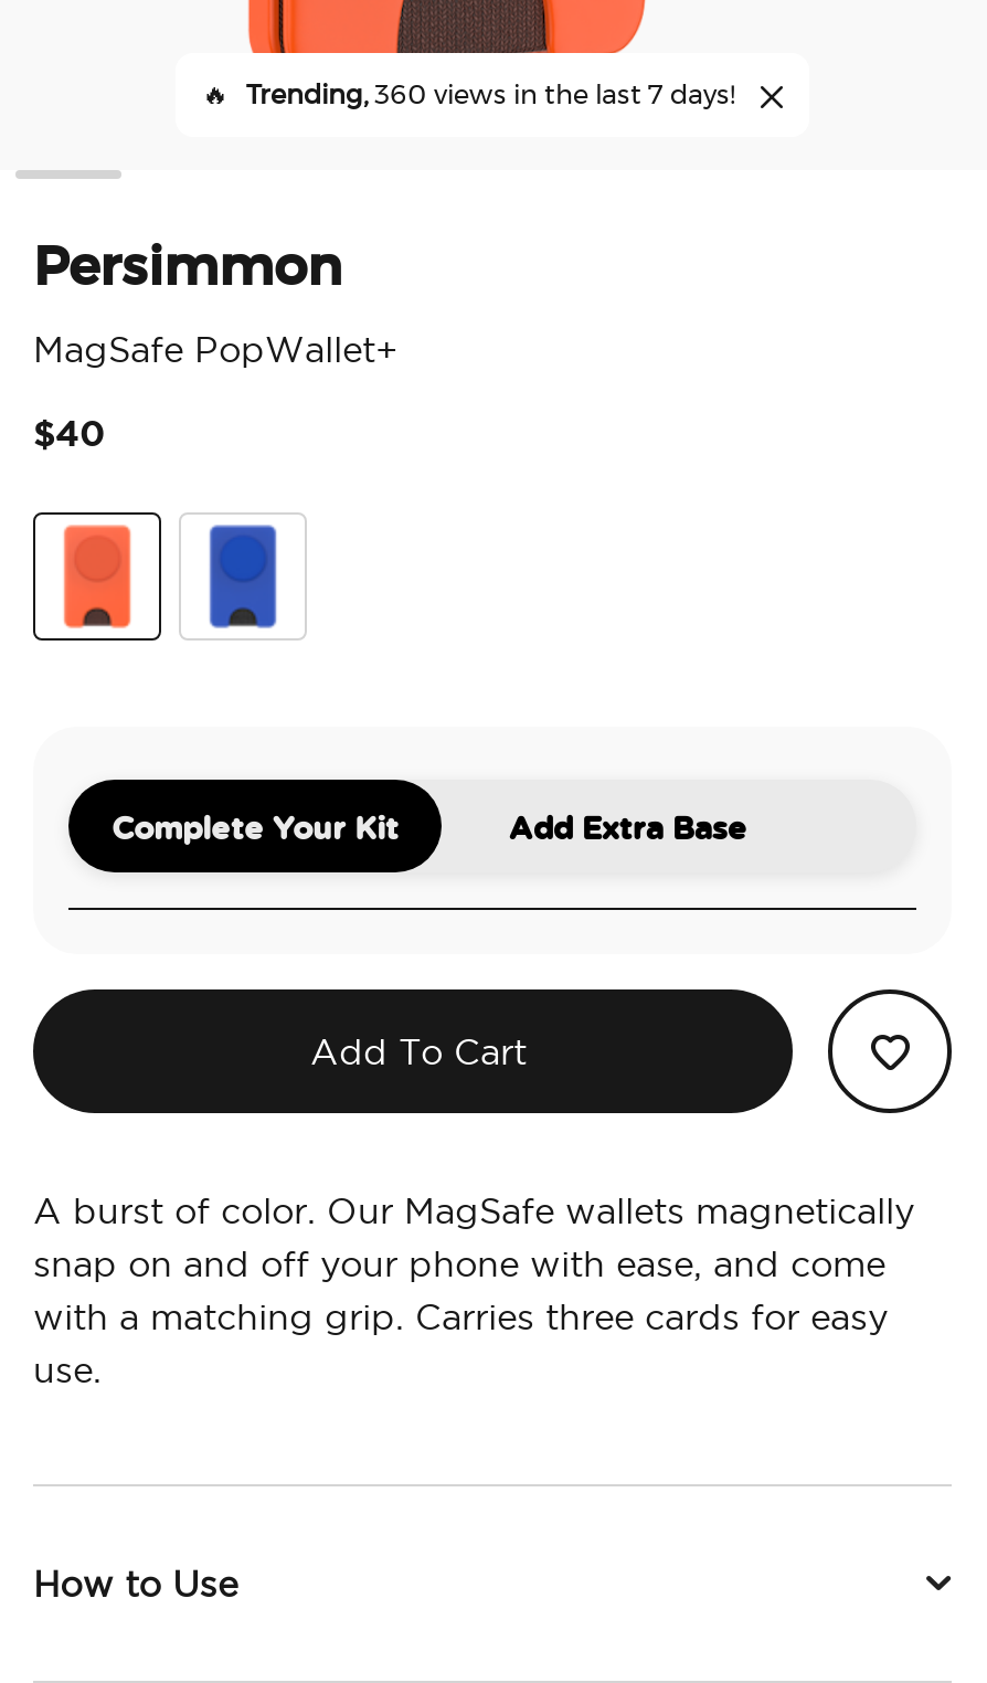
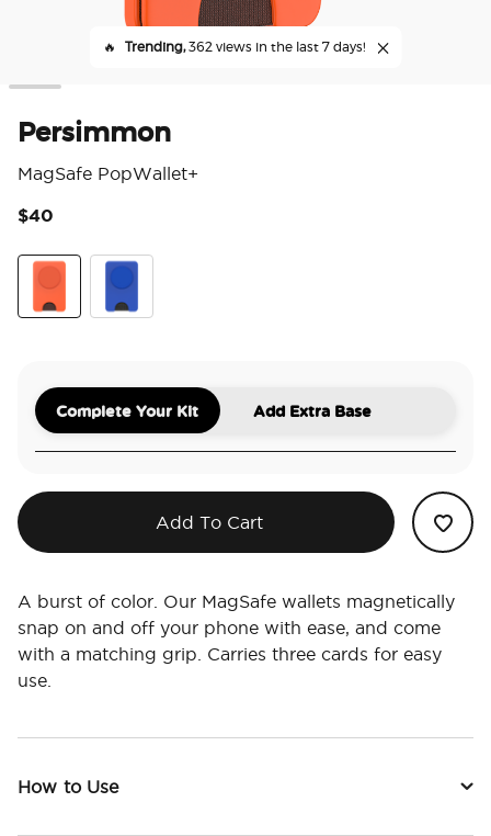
[246,82,734,108] Trending, 360 views in the last 7 days! -> [124,41,364,54] Trending, 362 views in the last 7 days!

